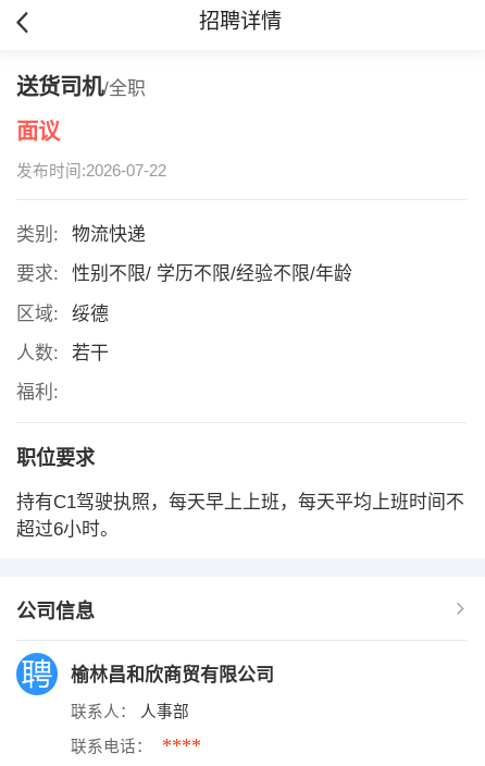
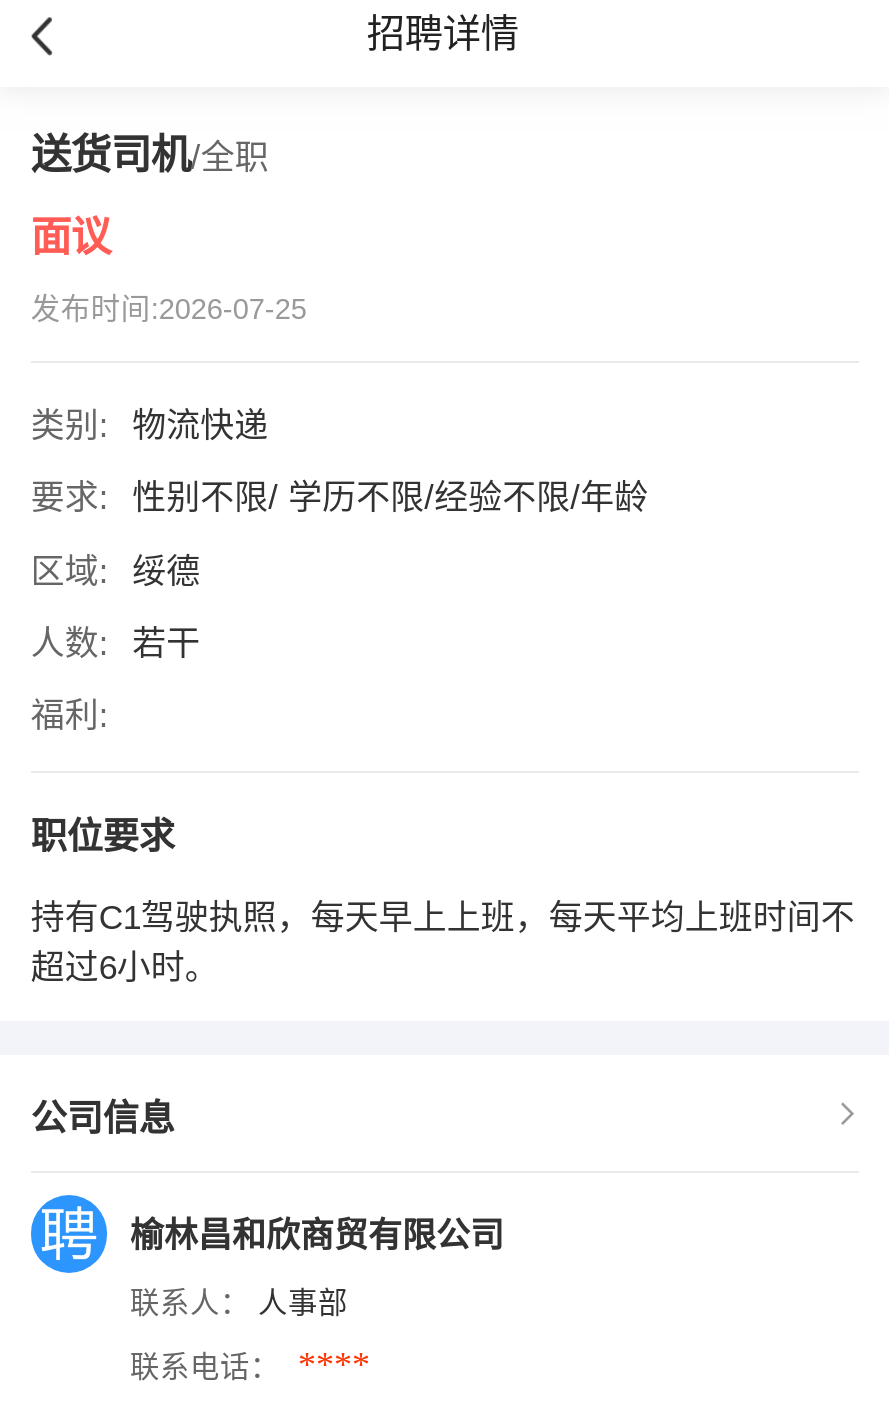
[16,162,166,180] 发布时间:2026-07-22 -> [31,293,307,325] 发布时间:2026-07-25

